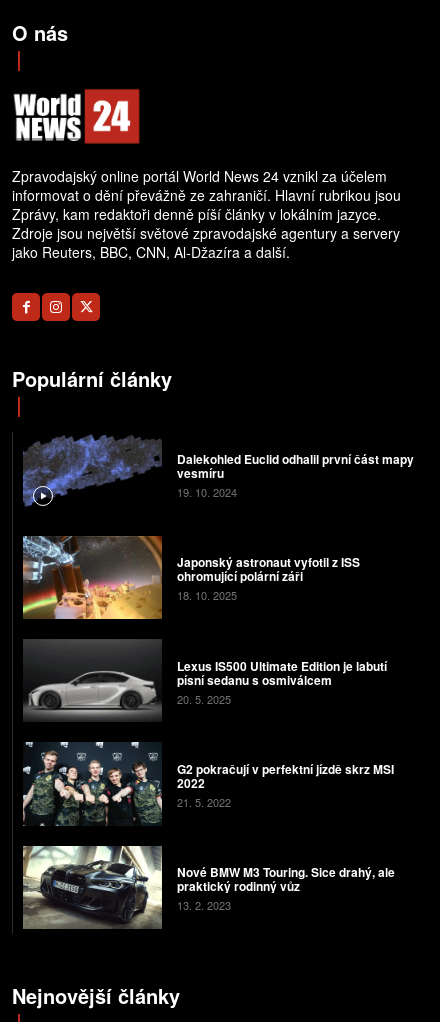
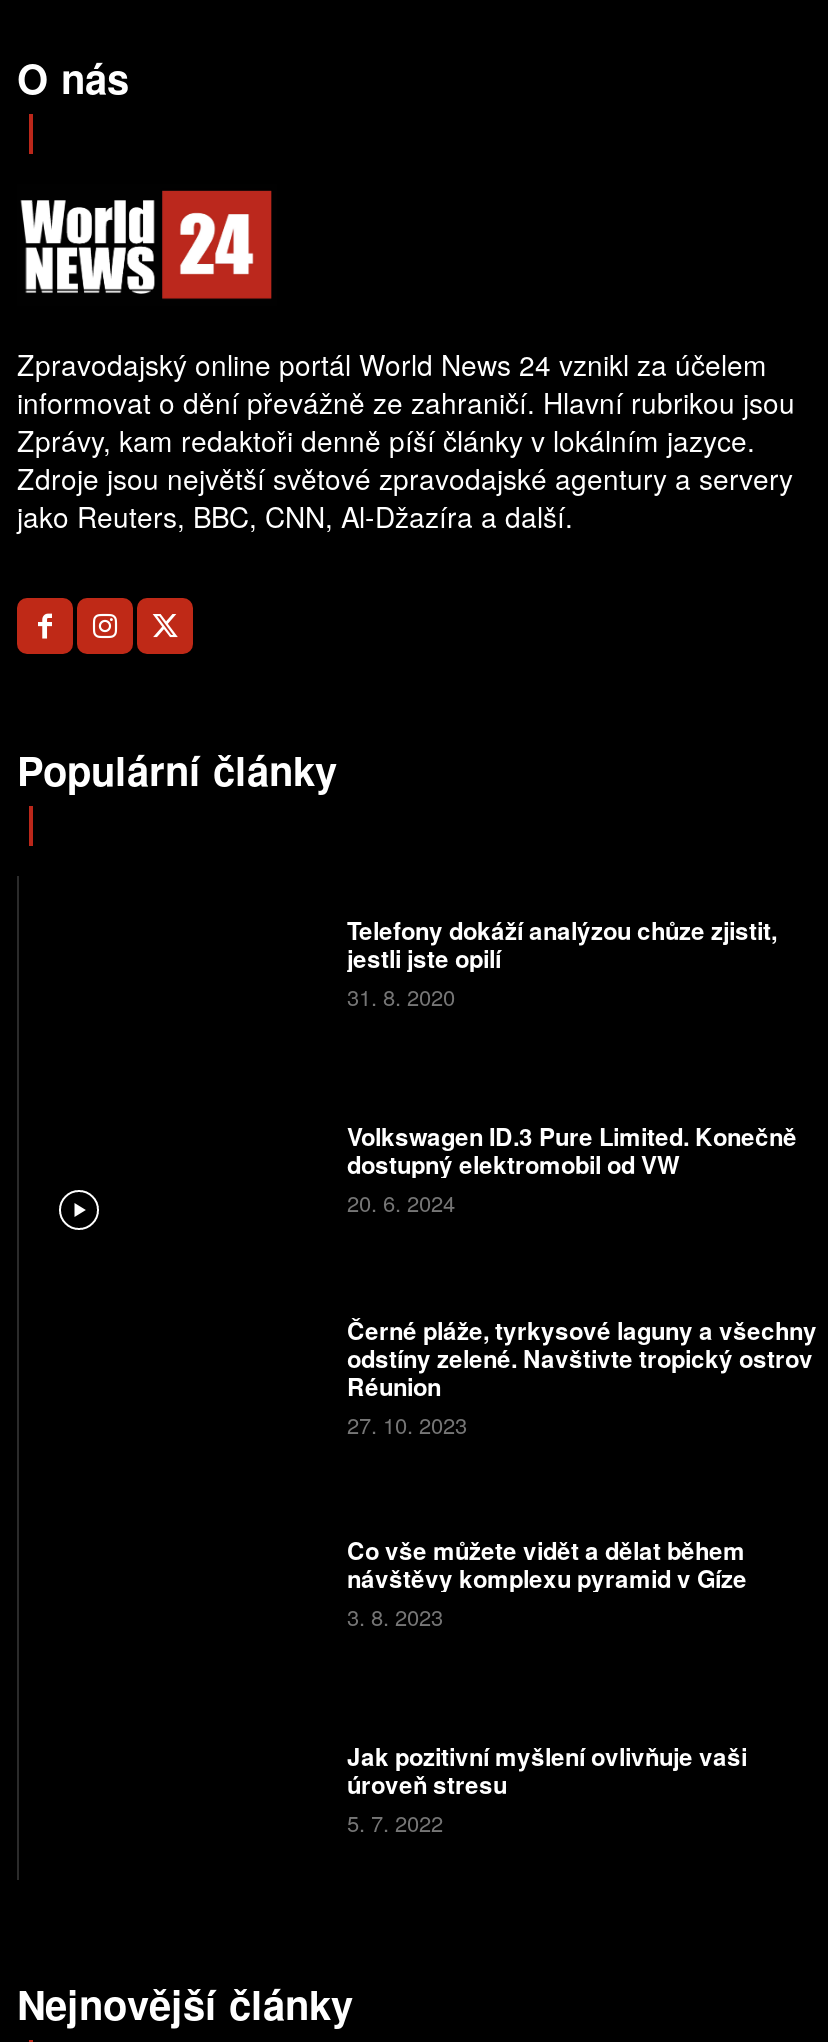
[22,434,162,507] [image] -> none
[177,450,414,500] Dalekohled Euclid odhalil první část mapy | vesmíru | 19. 10. 2024 -> [347,912,777,1012] Telefony dokáží analýzou chůze zjistit, | jestli jste opilí | 31. 8. 2020
[22,535,163,620] [image] -> none
[177,553,360,603] Japonský astronaut vyfotil z ISS | ohromující polární záři | 18. 10. 2025 -> [347,1118,797,1218] Volkswagen ID.3 Pure Limited. Konečně | dostupný elektromobil od VW | 20. 6. 2024
[23,639,162,722] [image] -> none
[177,656,387,706] Lexus IS500 Ultimate Edition je labutí | písní sedanu s osmiválcem | 20. 5. 2025 -> [347,1311,817,1439] Černé pláže, tyrkysové laguny a všechny | odstíny zelené. Navštivte tropický ostrov | Réunion | 27. 10. 2023
[22,741,162,827] [image] -> none
[177,760,394,810] G2 pokračují v perfektní jízdě skrz MSI | 2022 | 21. 5. 2022 -> [347,1532,747,1632] Co vše můžete vidět a dělat během | návštěvy komplexu pyramid v Gíze | 3. 8. 2023
[22,845,163,930] [image] -> none
[177,863,395,913] Nové BMW M3 Touring. Sice drahý, ale | praktický rodinný vůz | 13. 2. 2023 -> [347,1738,747,1838] Jak pozitivní myšlení ovlivňuje vaši | úroveň stresu | 5. 7. 2022

